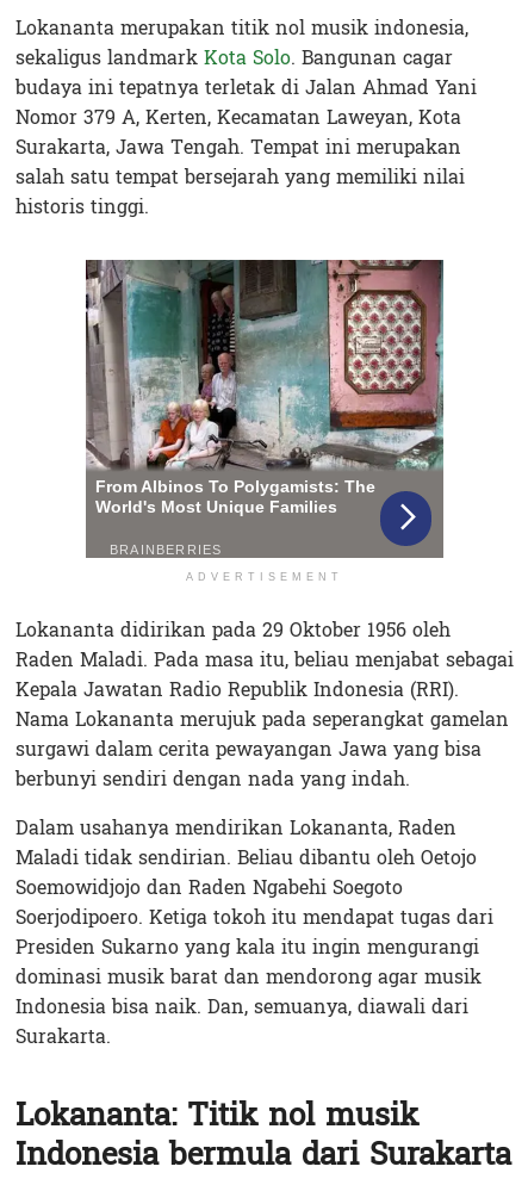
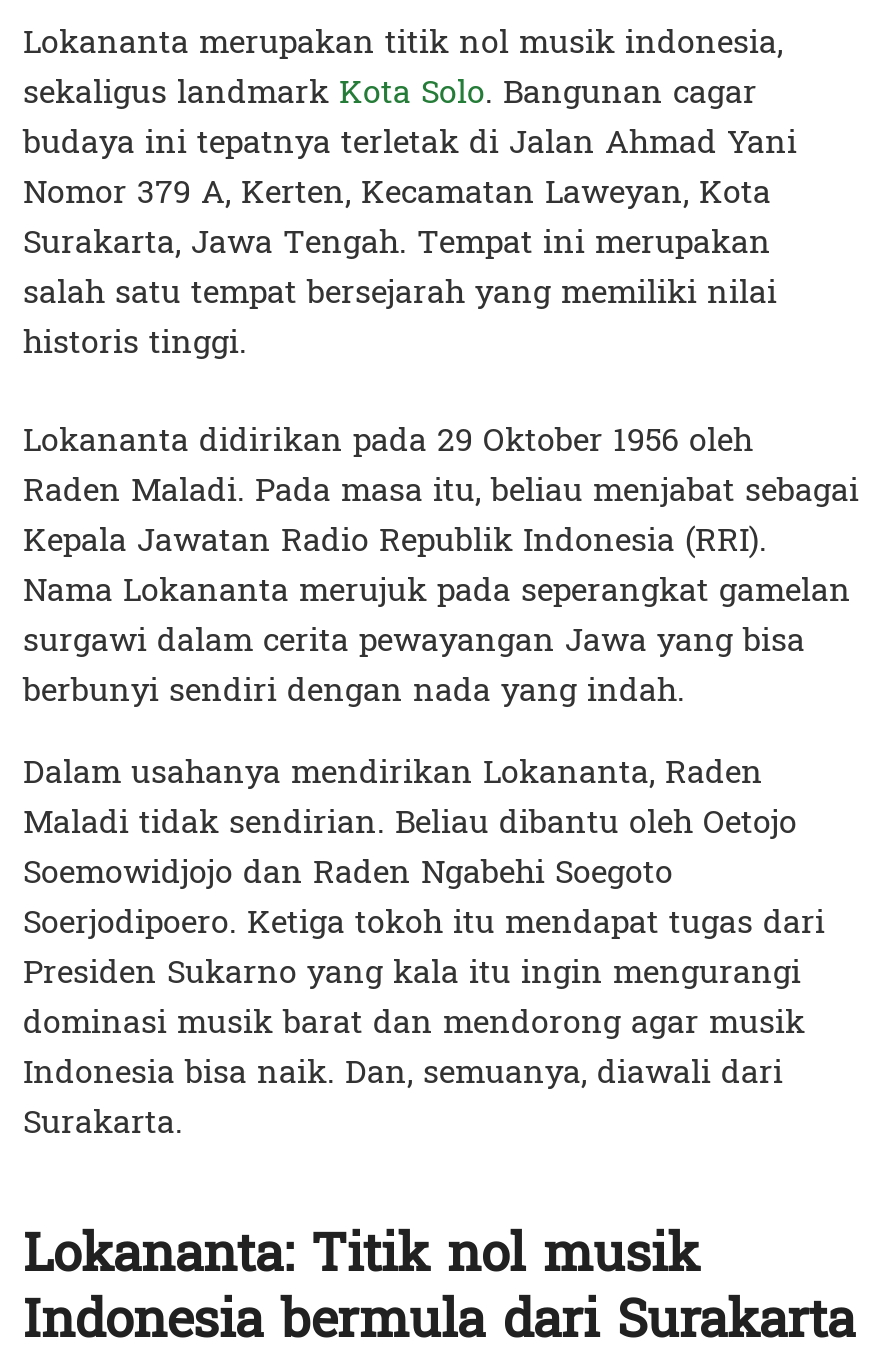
[85,259,445,583] [image] | ADVERTISEMENT -> none

